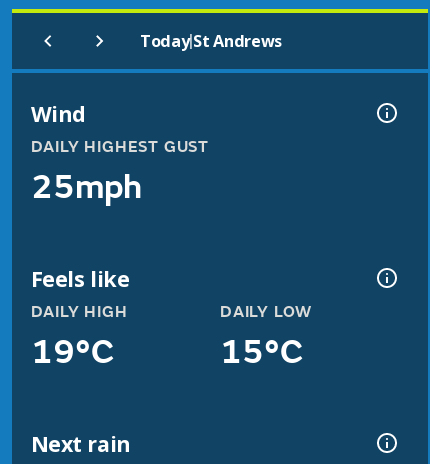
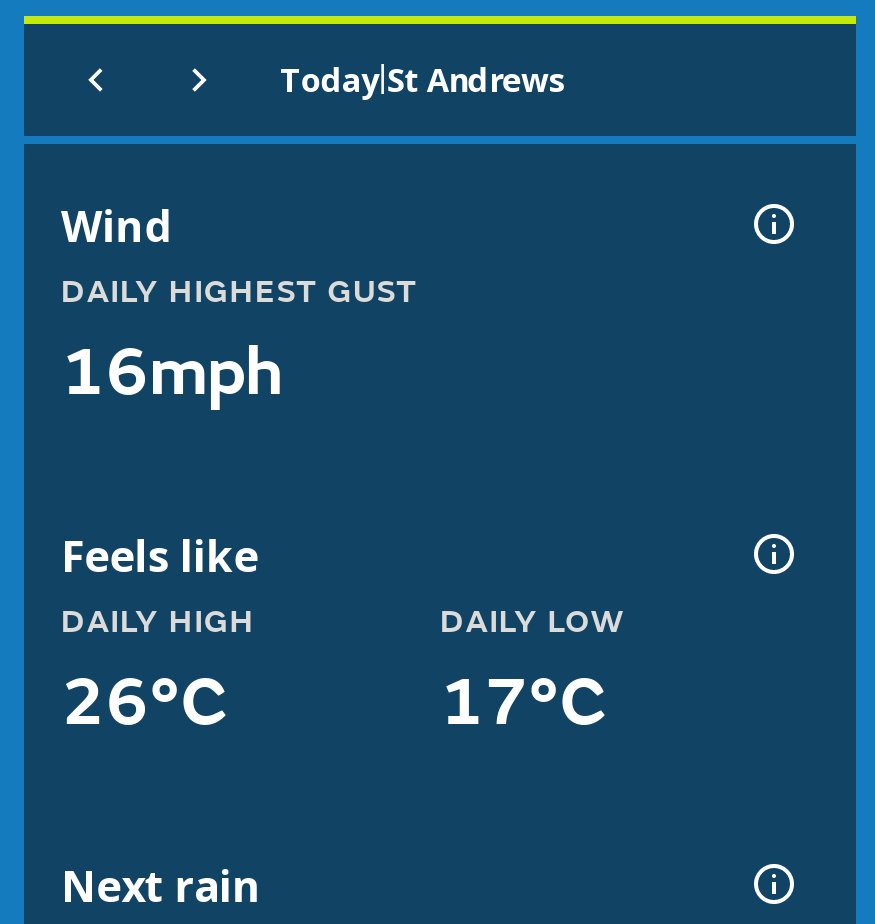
[30,166,141,208] 25mph -> [61,330,283,414] 16mph
[30,331,113,373] 19°C -> [61,660,227,744] 26°C
[220,331,303,373] 15°C -> [440,660,606,744] 17°C

